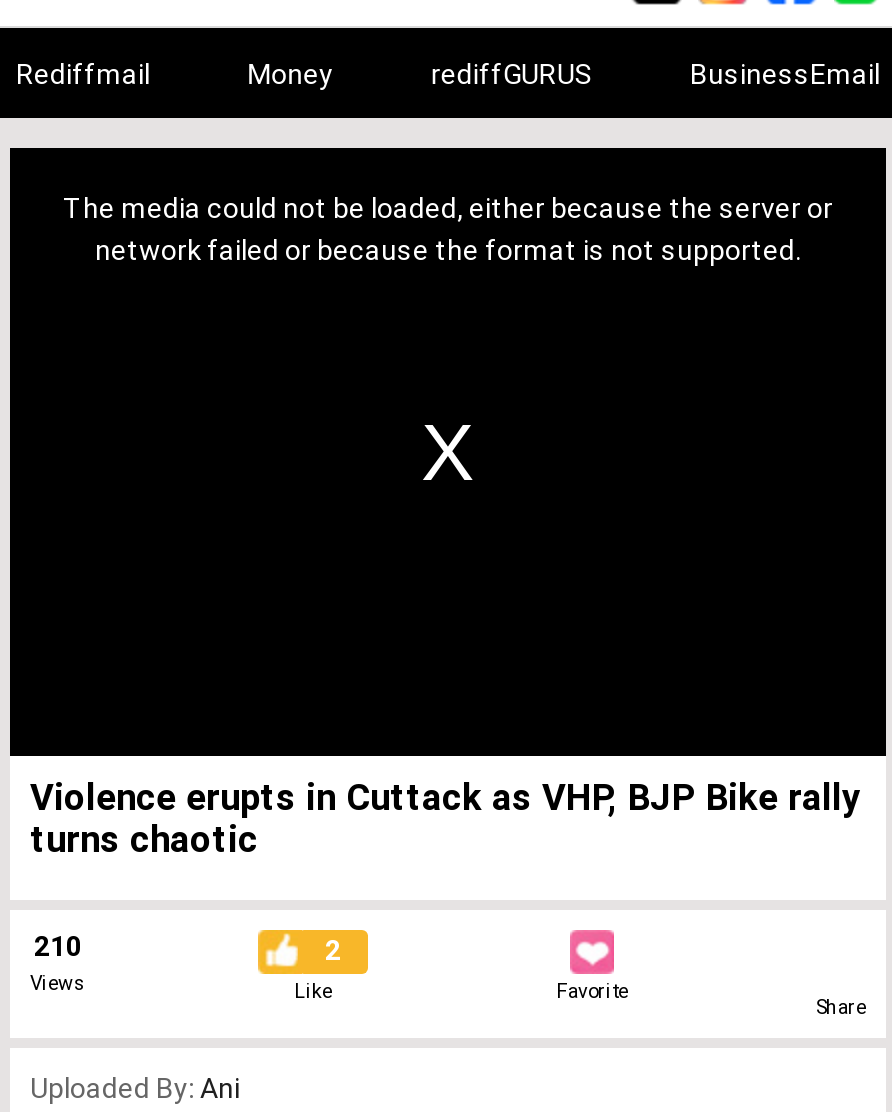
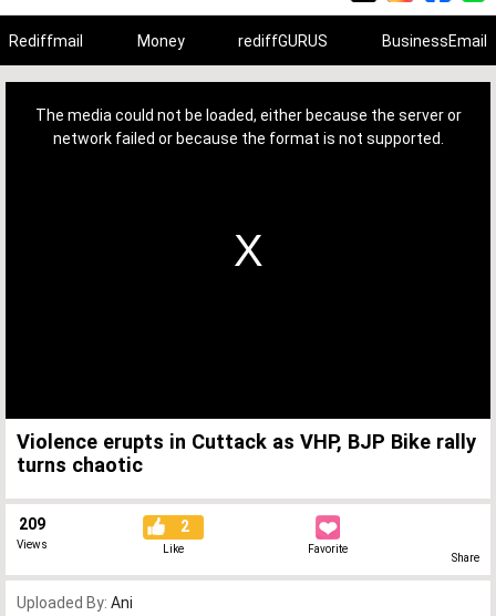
[34,930,82,962] 210 -> [19,515,45,533] 209

